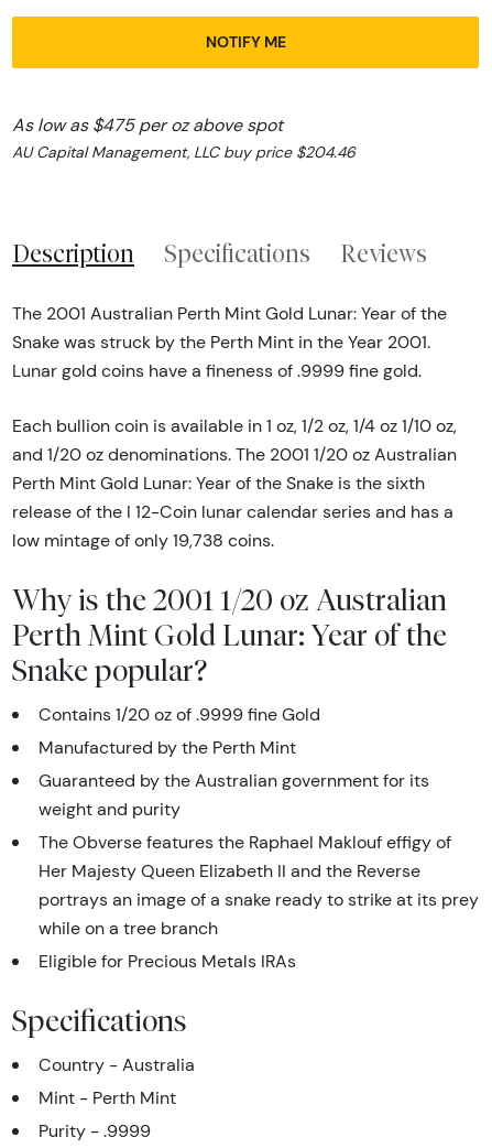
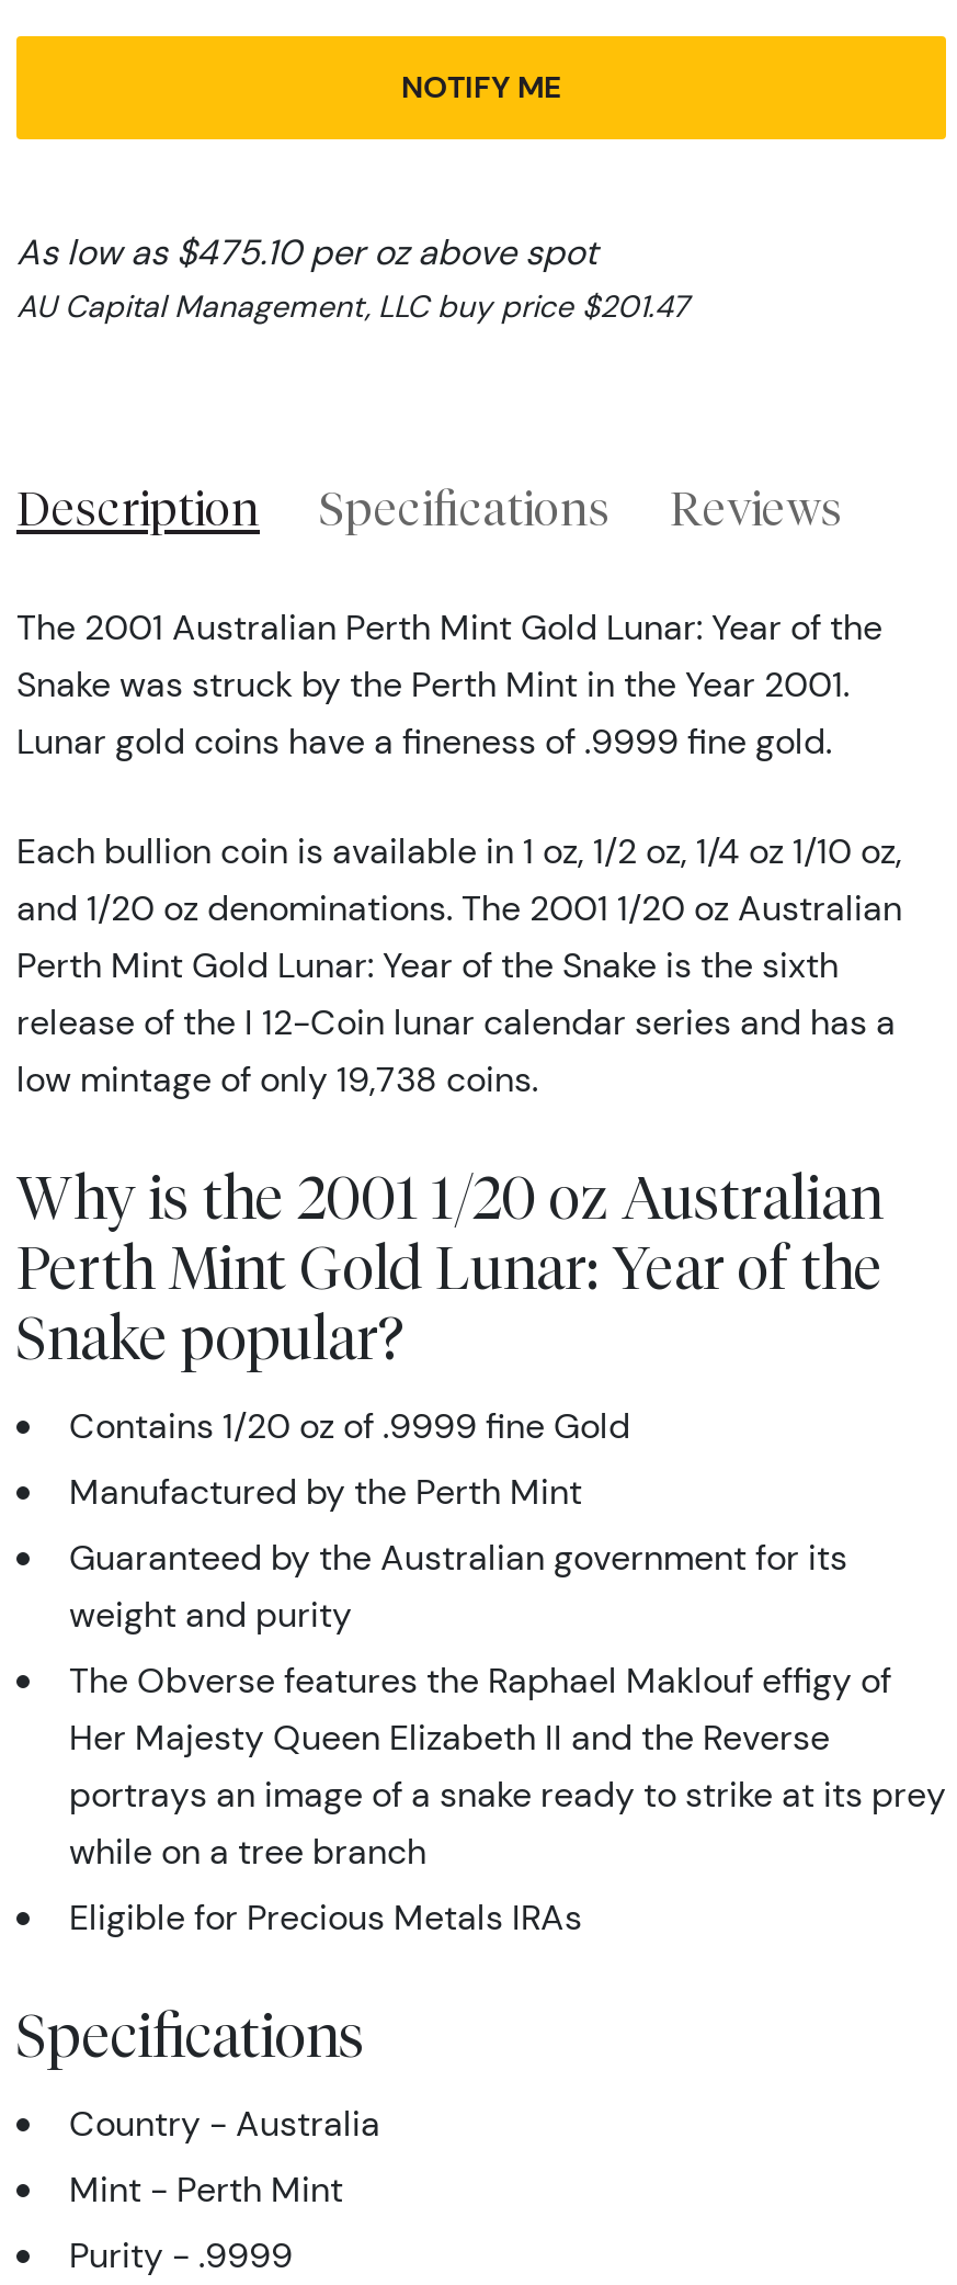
[12,115,283,136] As low as $475 per oz above spot -> [16,232,597,274] As low as $475.10 per oz above spot
[12,142,356,162] AU Capital Management, LLC buy price $204.46 -> [16,287,687,326] AU Capital Management, LLC buy price $201.47

